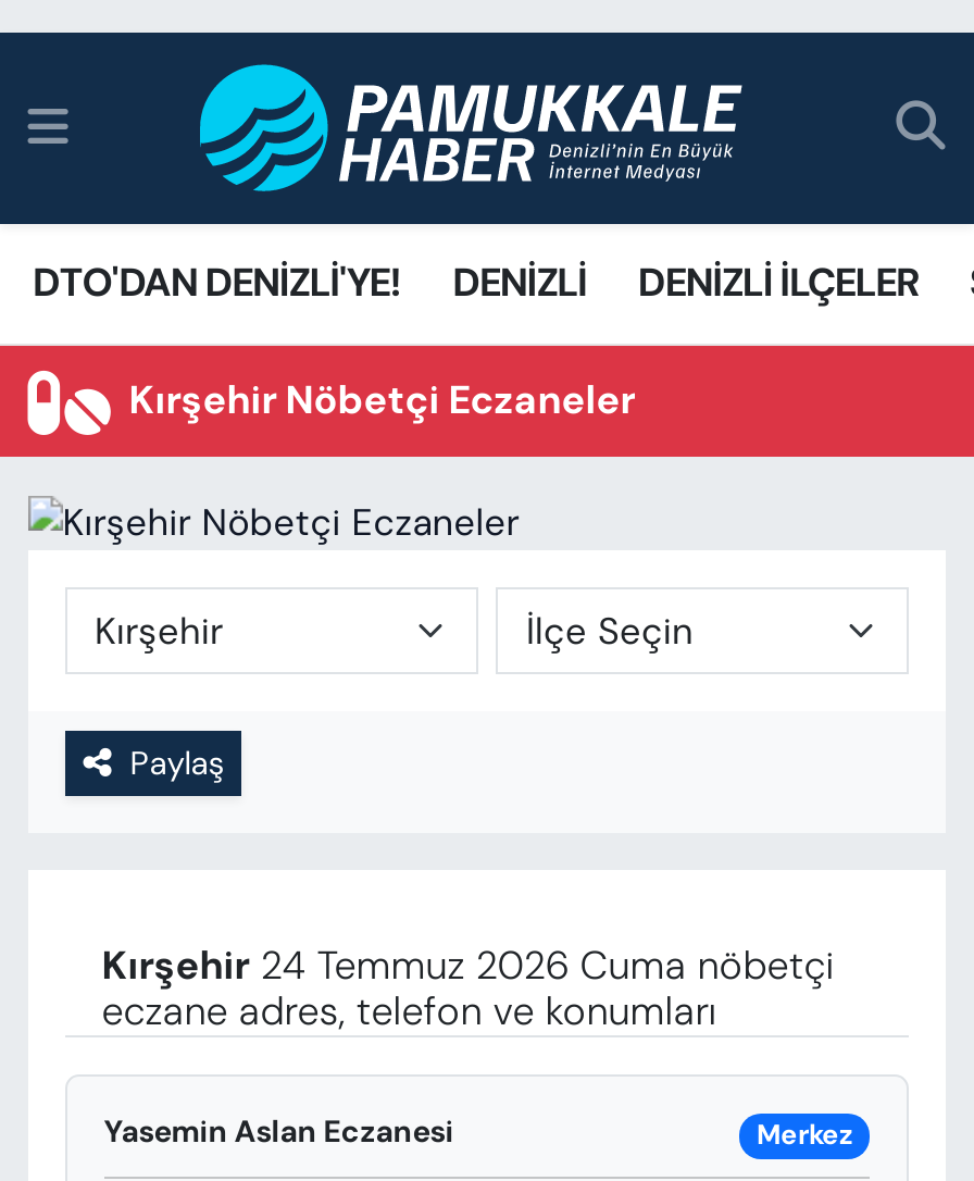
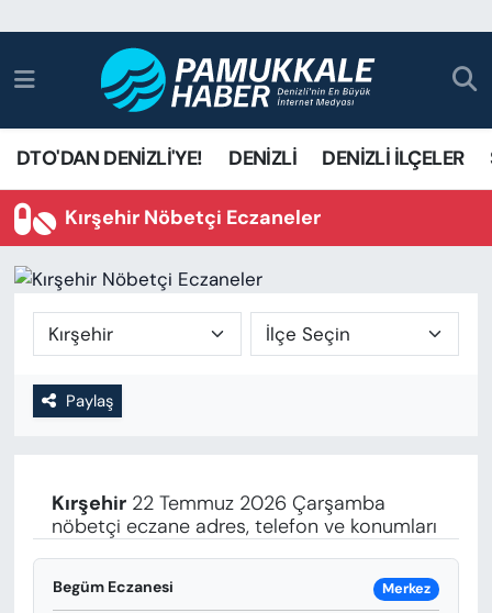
[102,940,834,1037] Kırşehir 24 Temmuz 2026 Cuma nöbetçi | eczane adres, telefon ve konumları -> [51,490,437,539] Kırşehir 22 Temmuz 2026 Çarşamba | nöbetçi eczane adres, telefon ve konumları
[104,1111,454,1151] Yasemin Aslan Eczanesi -> [52,577,173,597] Begüm Eczanesi

